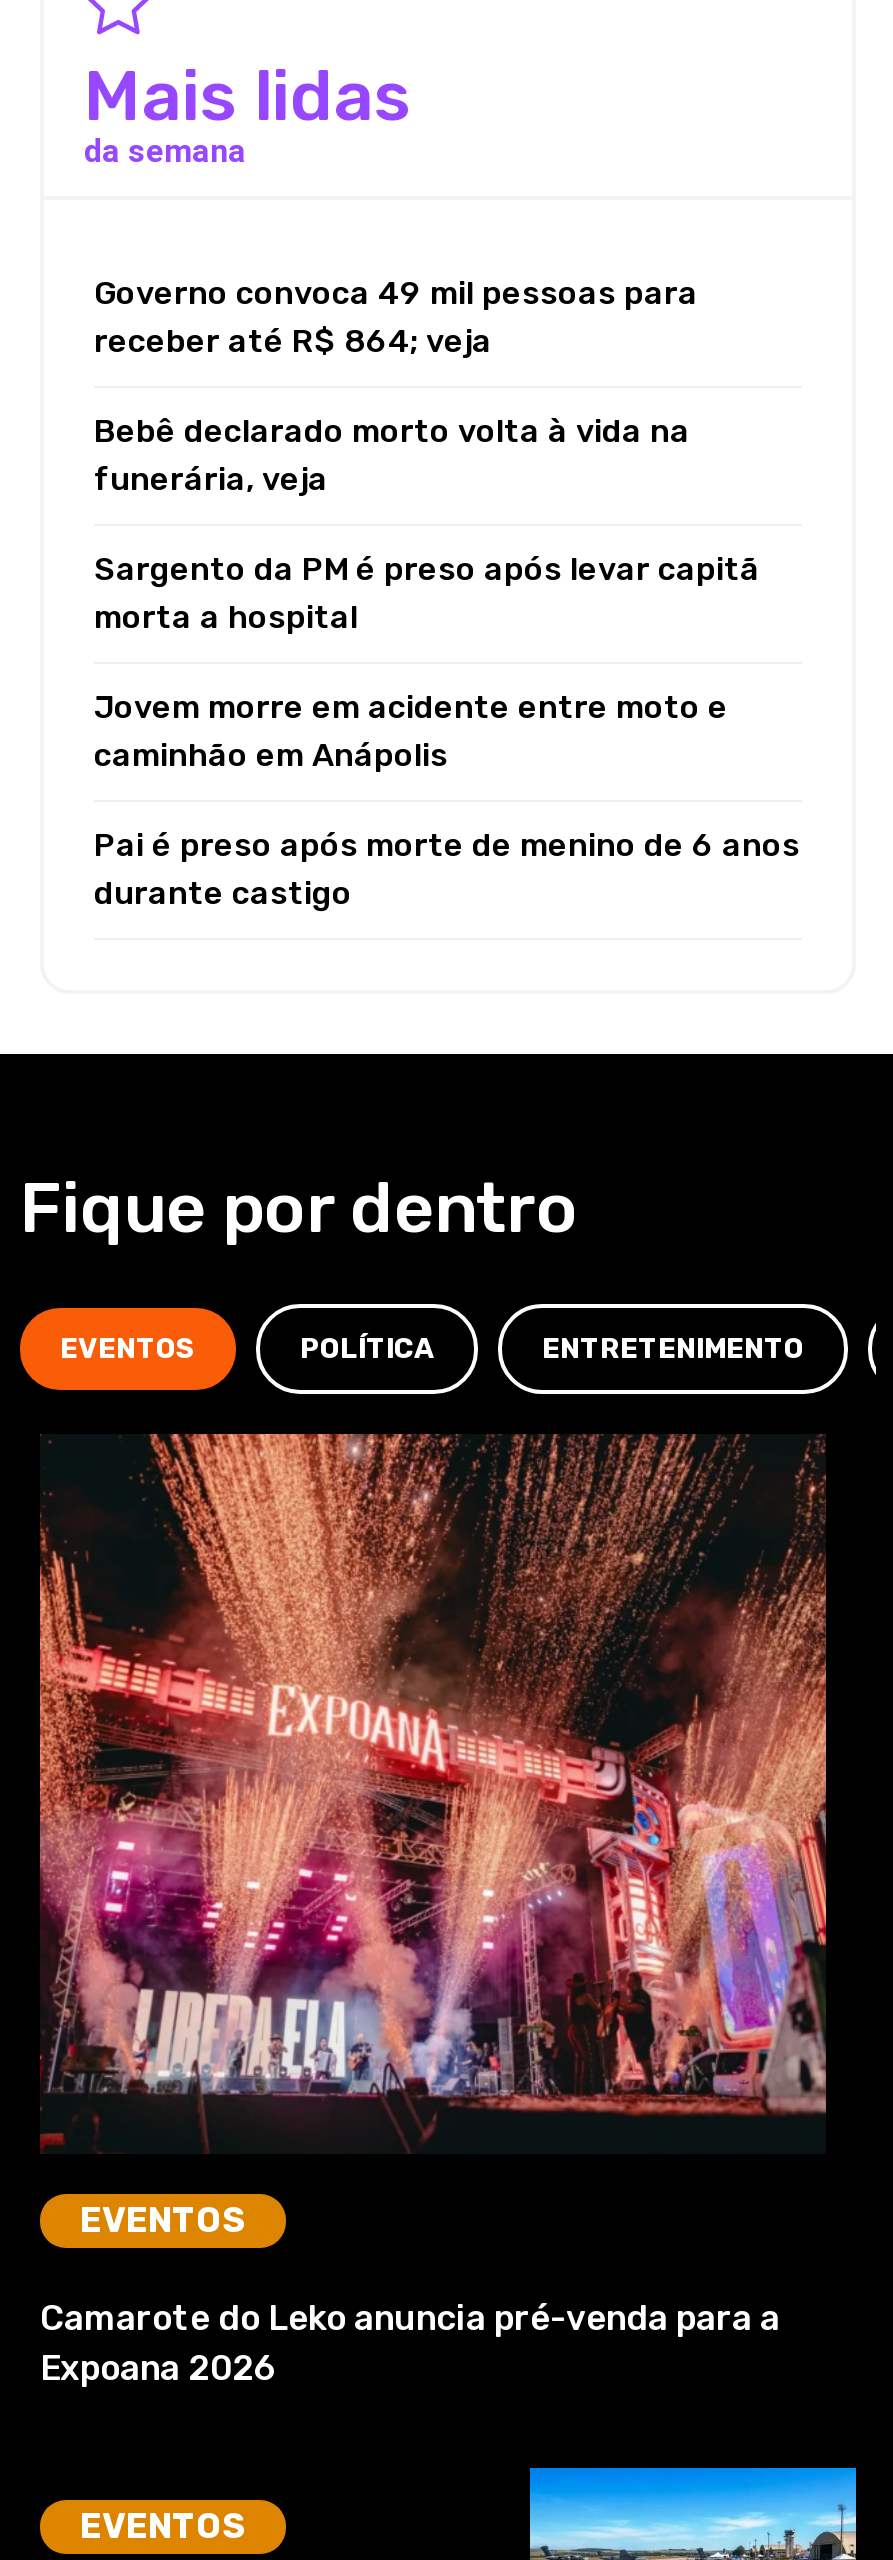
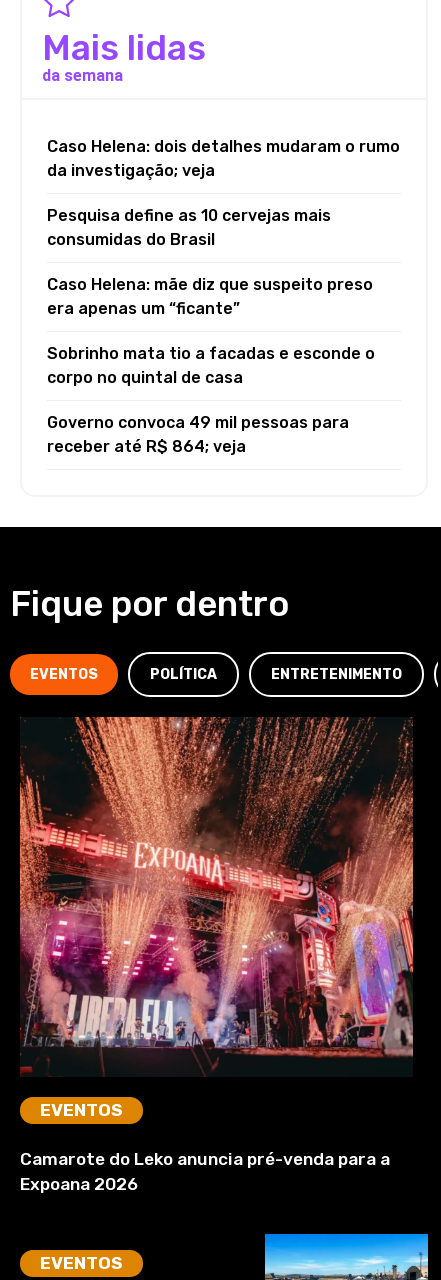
none -> [47,137,400,387] Caso Helena: dois detalhes mudaram o rumo | da investigação; veja | Pesquisa define as 10 cervejas mais | consumidas do Brasil | Caso Helena: mãe diz que suspeito preso | era apenas um “ficante” | Sobrinho mata tio a facadas e esconde o | corpo no quintal de casa
moved [94,275,698,361] -> [47,413,349,456]: Governo convoca 49 mil pessoas para | receber até R$ 864; veja
[94,413,800,913] Bebê declarado morto volta à vida na | funerária, veja | Sargento da PM é preso após levar capitã | morta a hospital | Jovem morre em acidente entre moto e | caminhão em Anápolis | Pai é preso após morte de menino de 6 anos | durante castigo -> none

